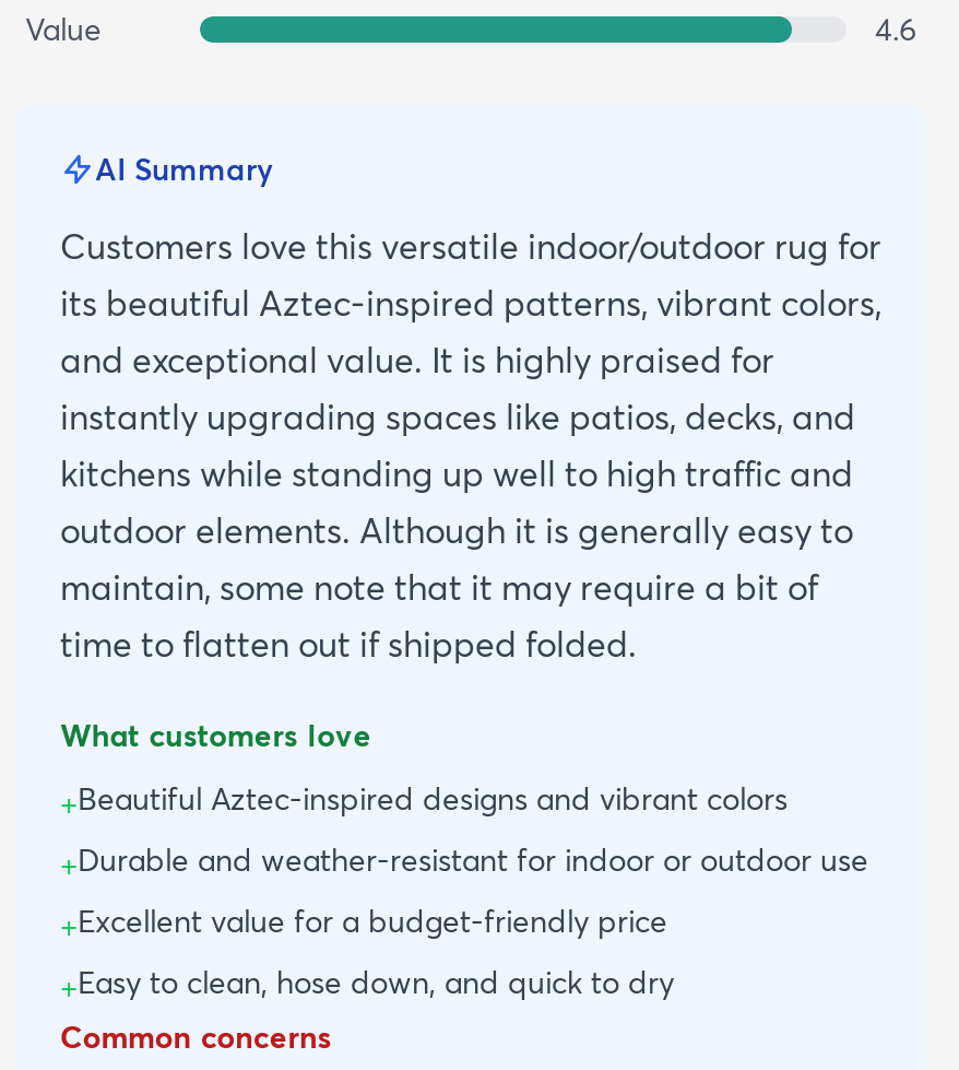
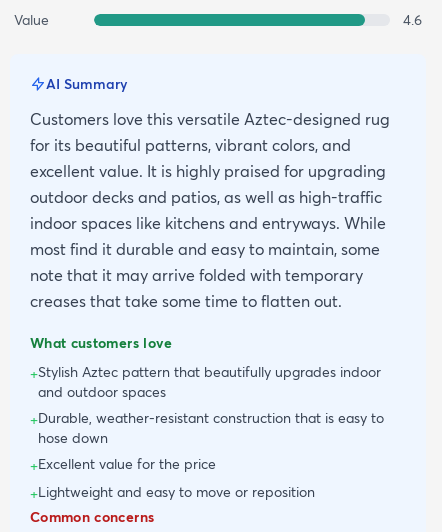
[60,225,881,666] Customers love this versatile indoor/outdoor rug for | its beautiful Aztec-inspired patterns, vibrant colors, | and exceptional value. It is highly praised for | instantly upgrading spaces like patios, decks, and | kitchens while standing up well to high traffic and | outdoor elements. Although it is generally easy to | maintain, some note that it may require a bit of | time to flatten out if shipped folded. -> [30,109,390,311] Customers love this versatile Aztec-designed rug | for its beautiful patterns, vibrant colors, and | excellent value. It is highly praised for upgrading | outdoor decks and patios, as well as high-traffic | indoor spaces like kitchens and entryways. While | most find it durable and easy to maintain, some | note that it may arrive folded with temporary | creases that take some time to flatten out.
[60,780,868,1007] +Beautiful Aztec-inspired designs and vibrant colors | +Durable and weather-resistant for indoor or outdoor use | +Excellent value for a budget-friendly price | +Easy to clean, hose down, and quick to dry -> [30,363,384,503] +Stylish Aztec pattern that beautifully upgrades indoor | and outdoor spaces | +Durable, weather-resistant construction that is easy to | hose down | +Excellent value for the price | +Lightweight and easy to move or reposition

